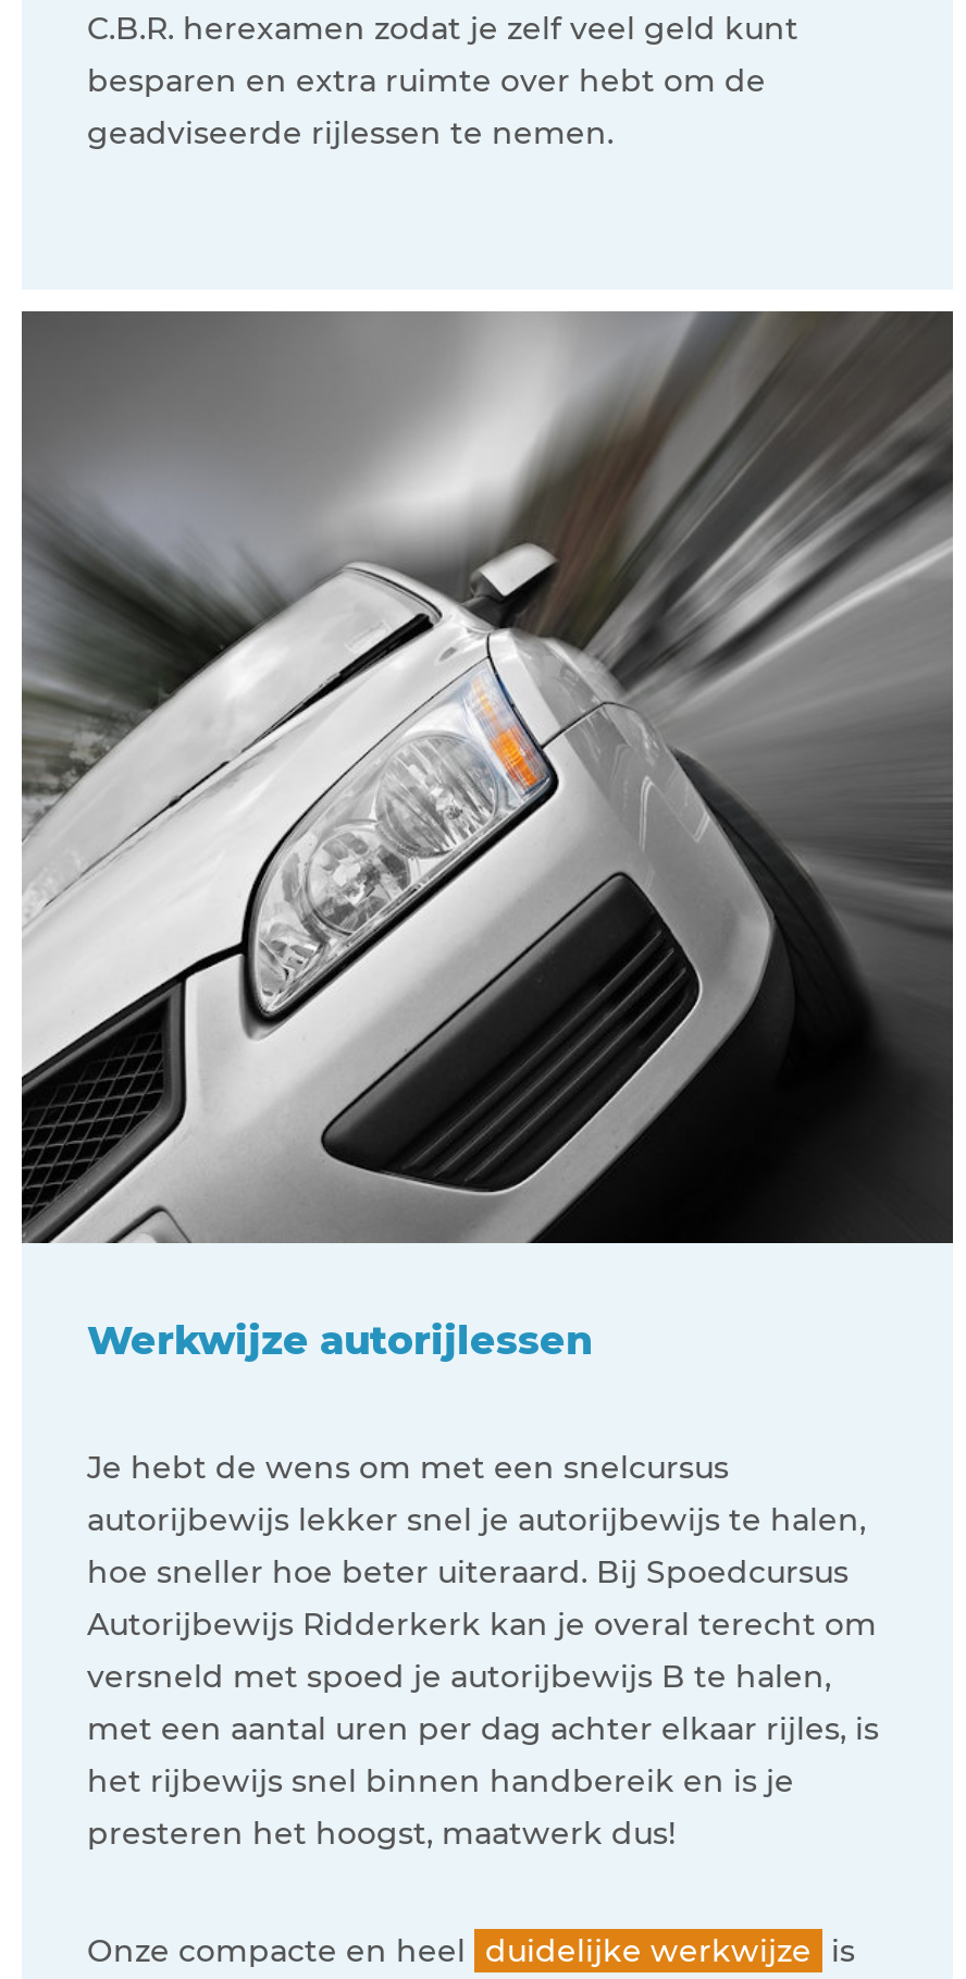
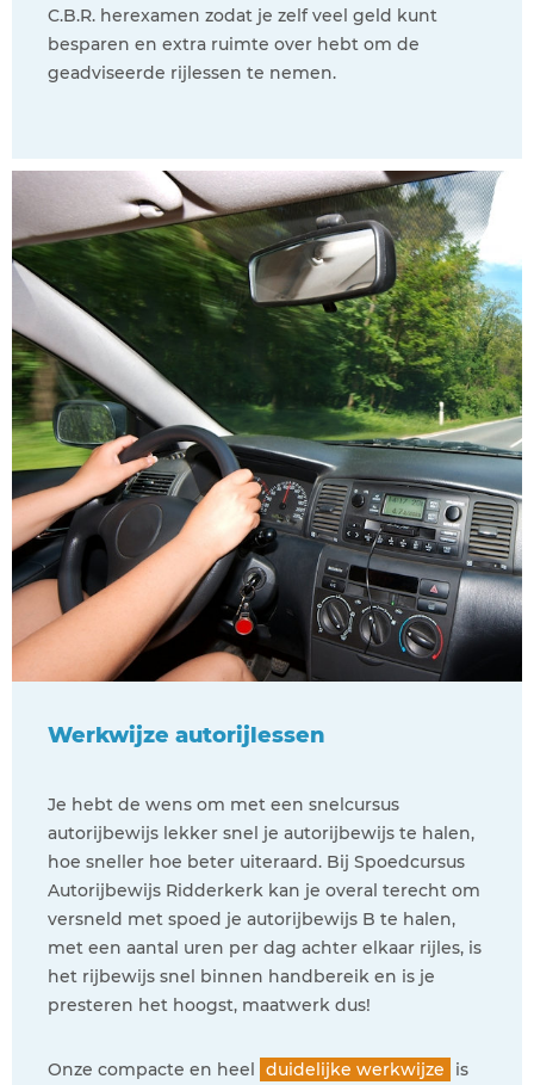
[20,309,955,1245] [image] -> [11,171,523,682] [image]

